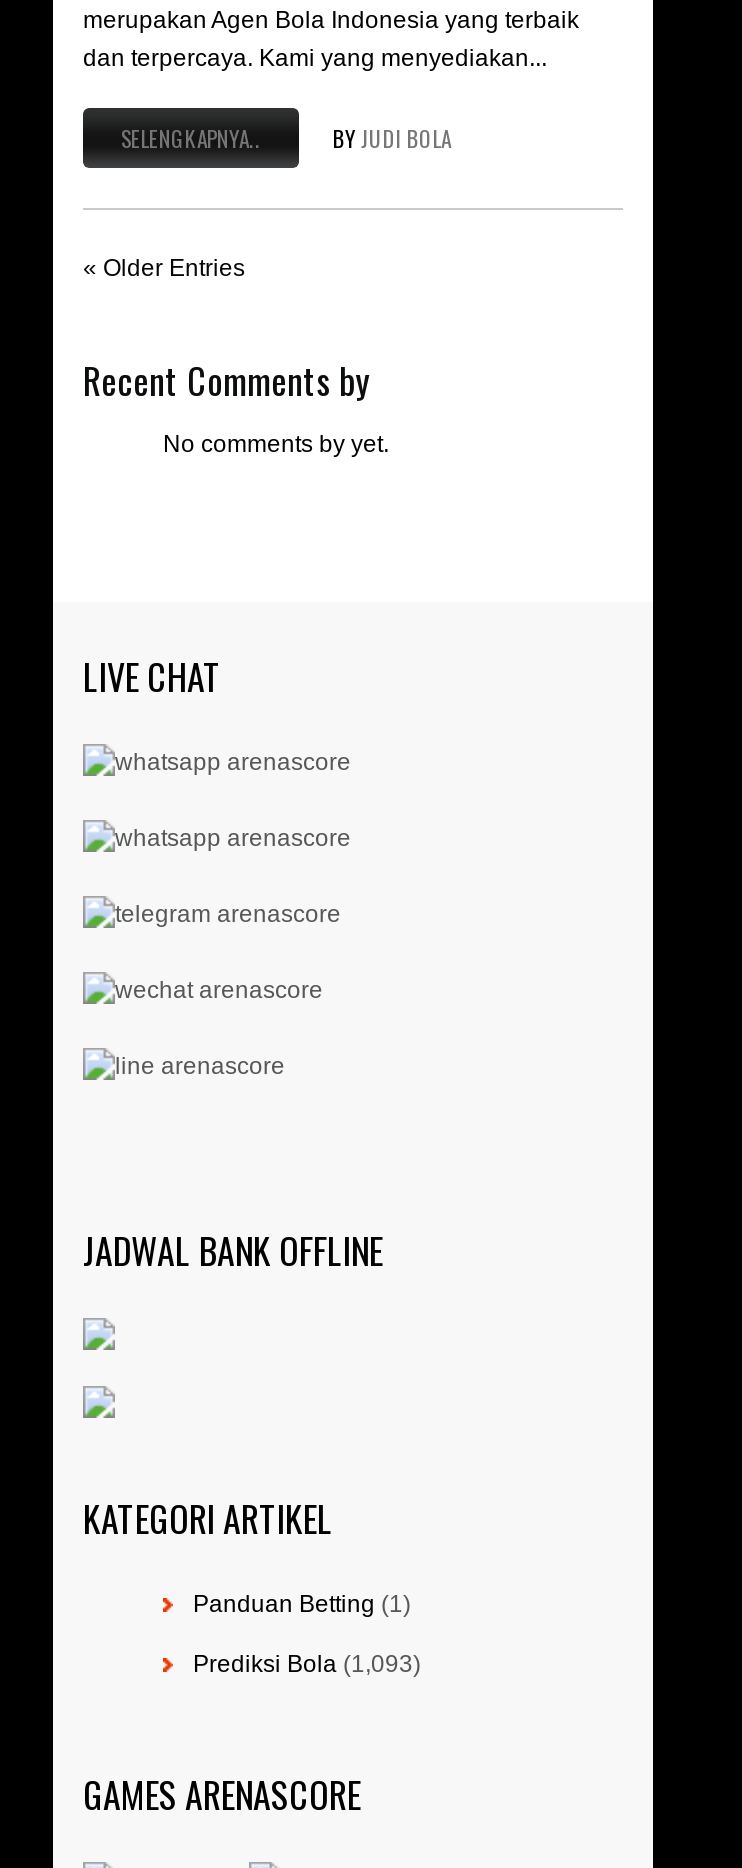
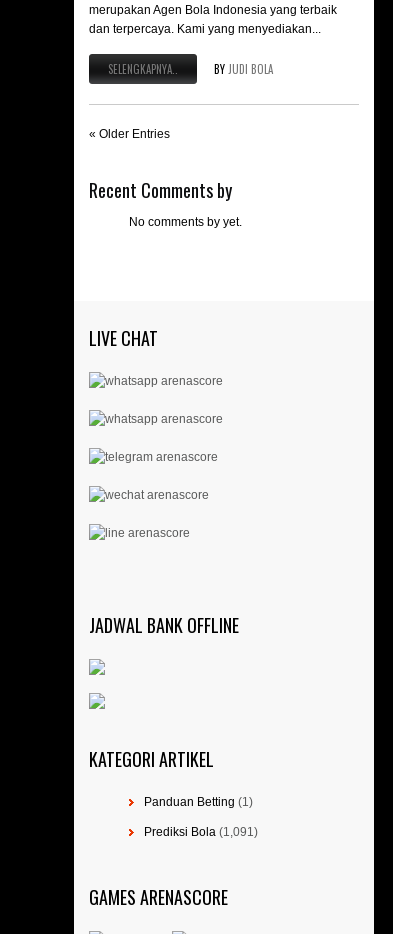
[193,1650,421,1678] Prediksi Bola (1,093) -> [144,825,258,839] Prediksi Bola (1,091)

